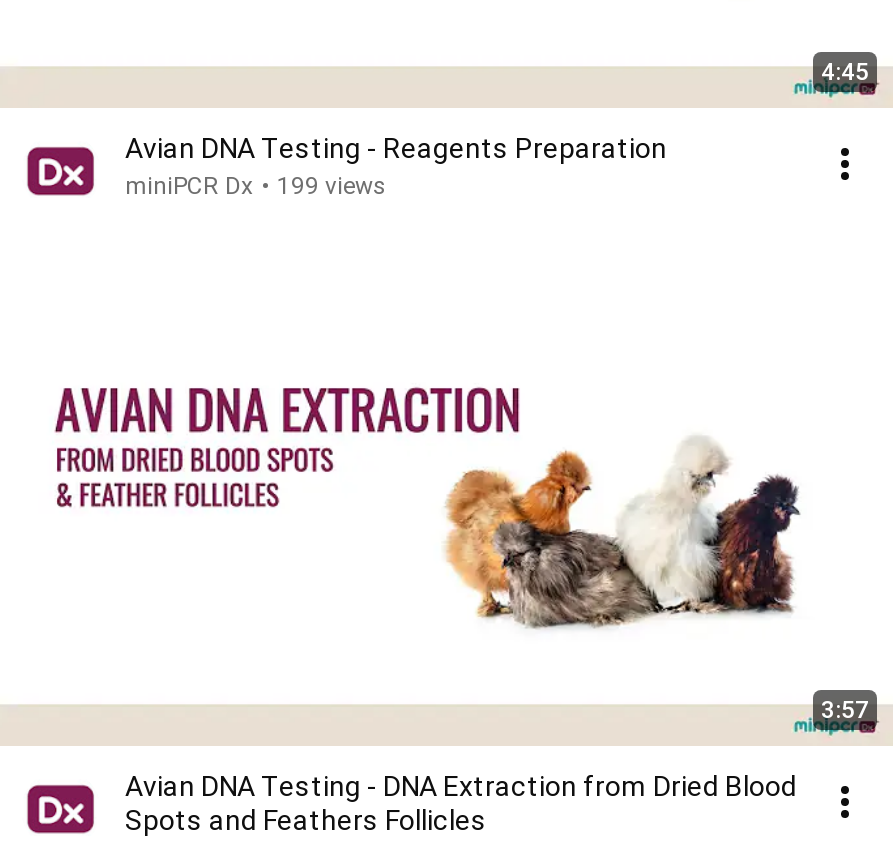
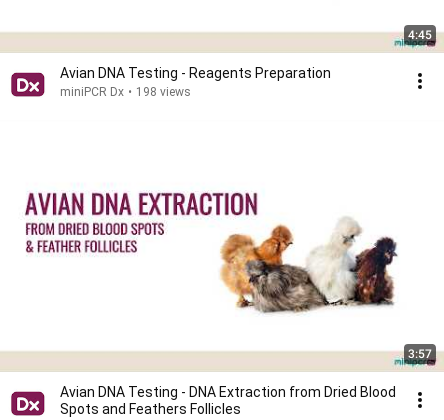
[125,172,387,200] miniPCR Dx • 199 views -> [60,85,191,99] miniPCR Dx • 198 views

